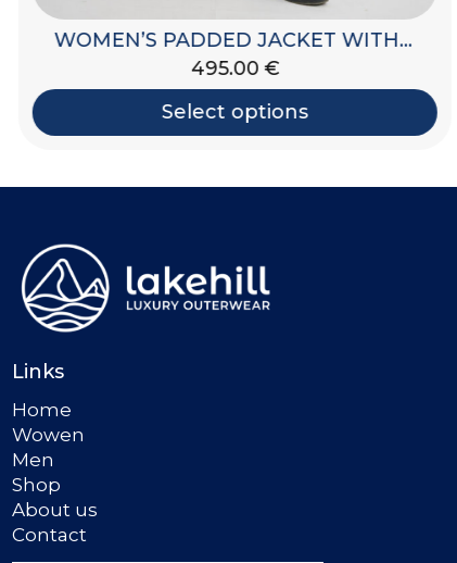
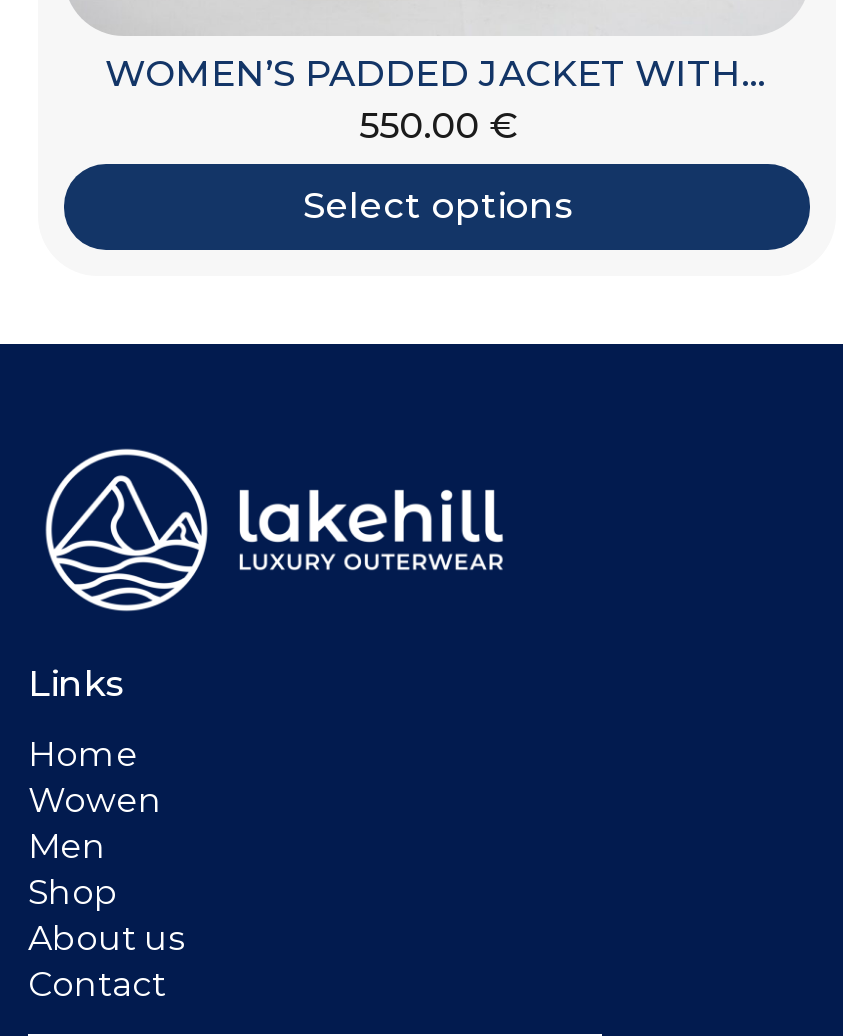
[190,57,279,81] 495.00 € -> [359,105,517,149] 550.00 €

